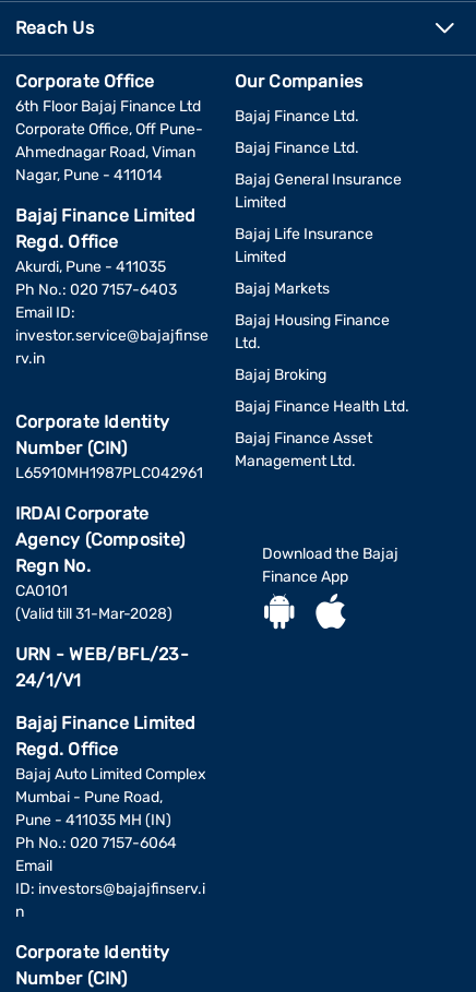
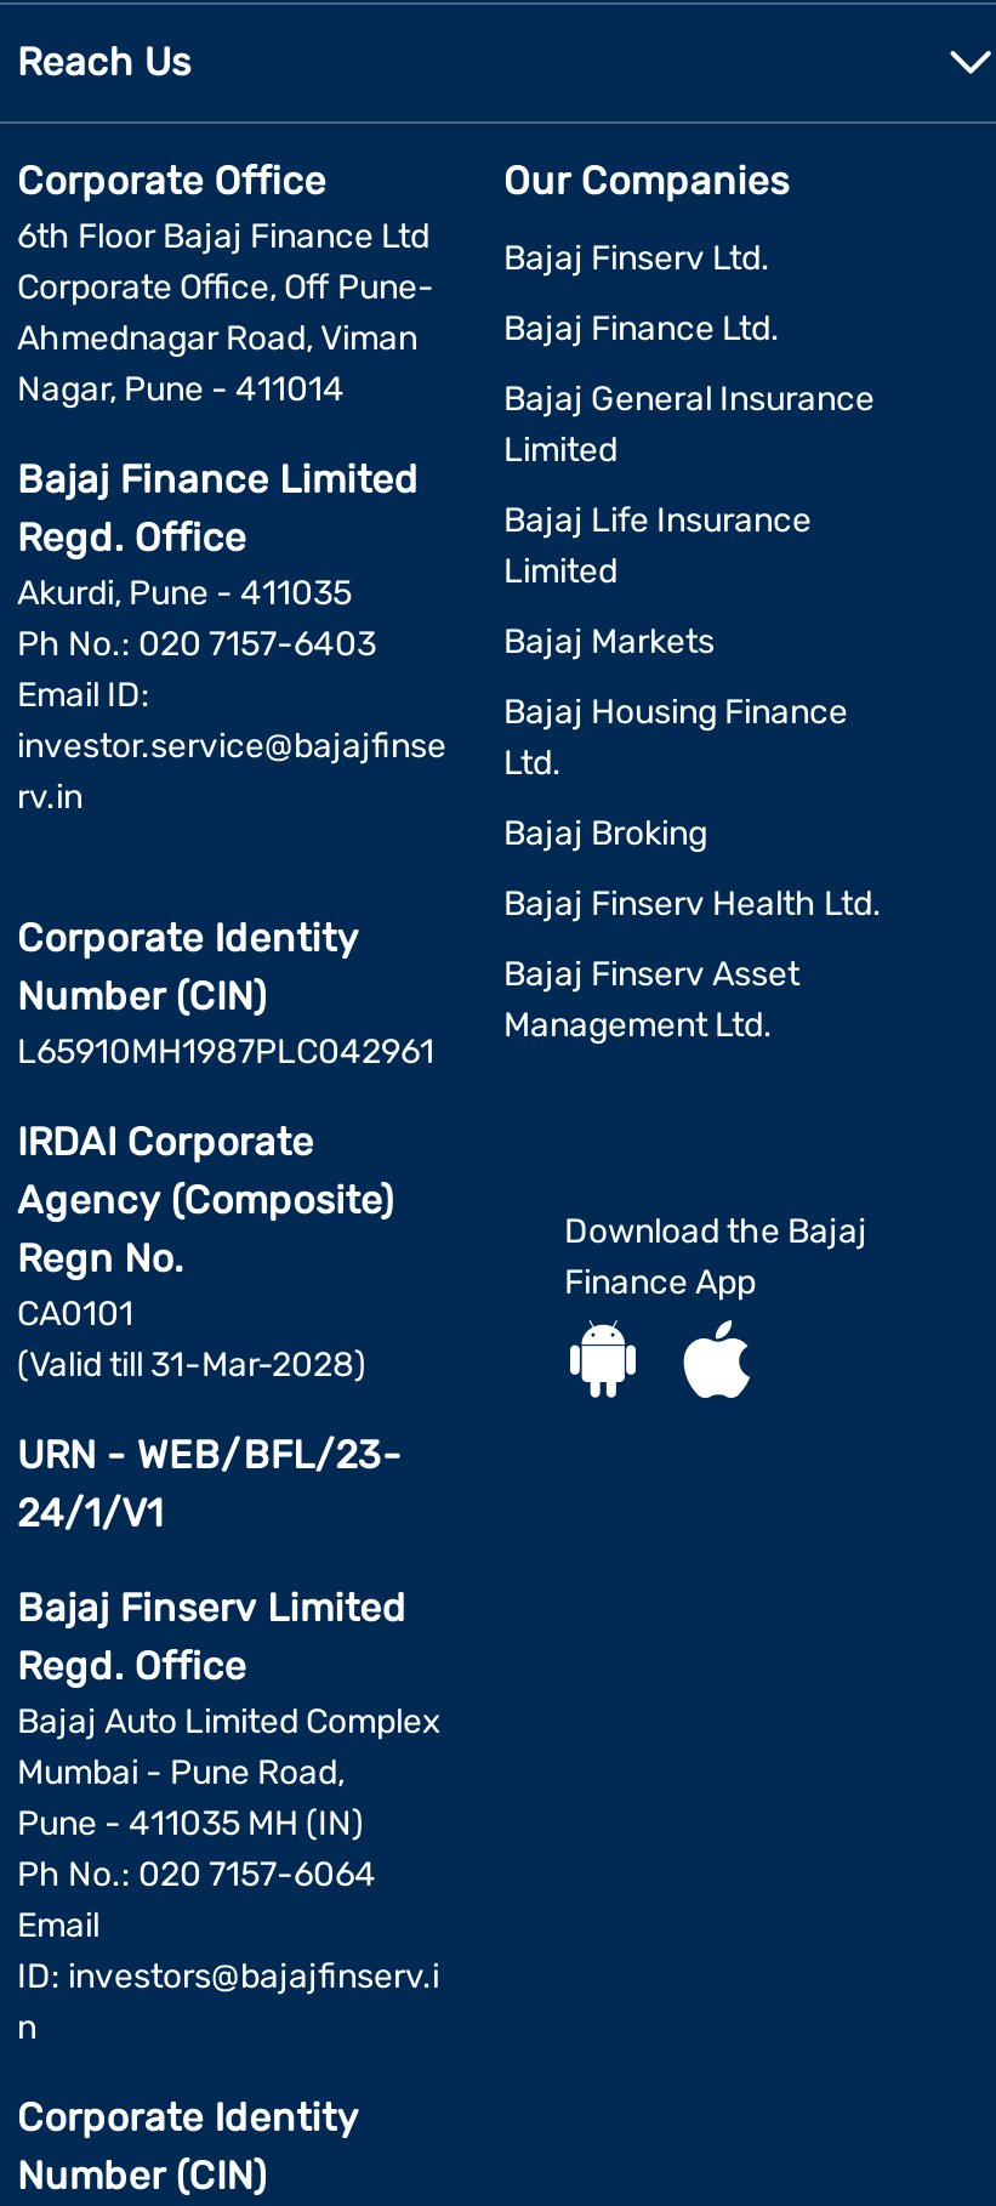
[234,107,359,126] Bajaj Finance Ltd. -> [503,238,770,279] Bajaj Finserv Ltd.
[234,397,409,416] Bajaj Finance Health Ltd. -> [503,883,882,925] Bajaj Finserv Health Ltd.
[234,429,372,447] Bajaj Finance Asset -> [503,954,799,995] Bajaj Finserv Asset
[15,713,196,733] Bajaj Finance Limited -> [17,1585,407,1631] Bajaj Finserv Limited

